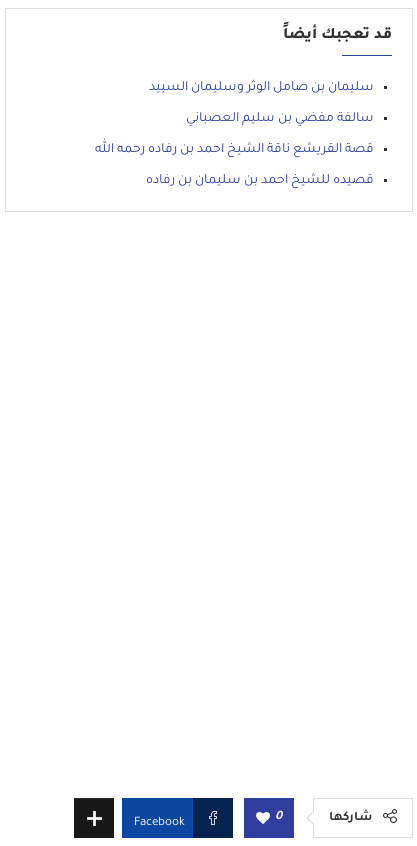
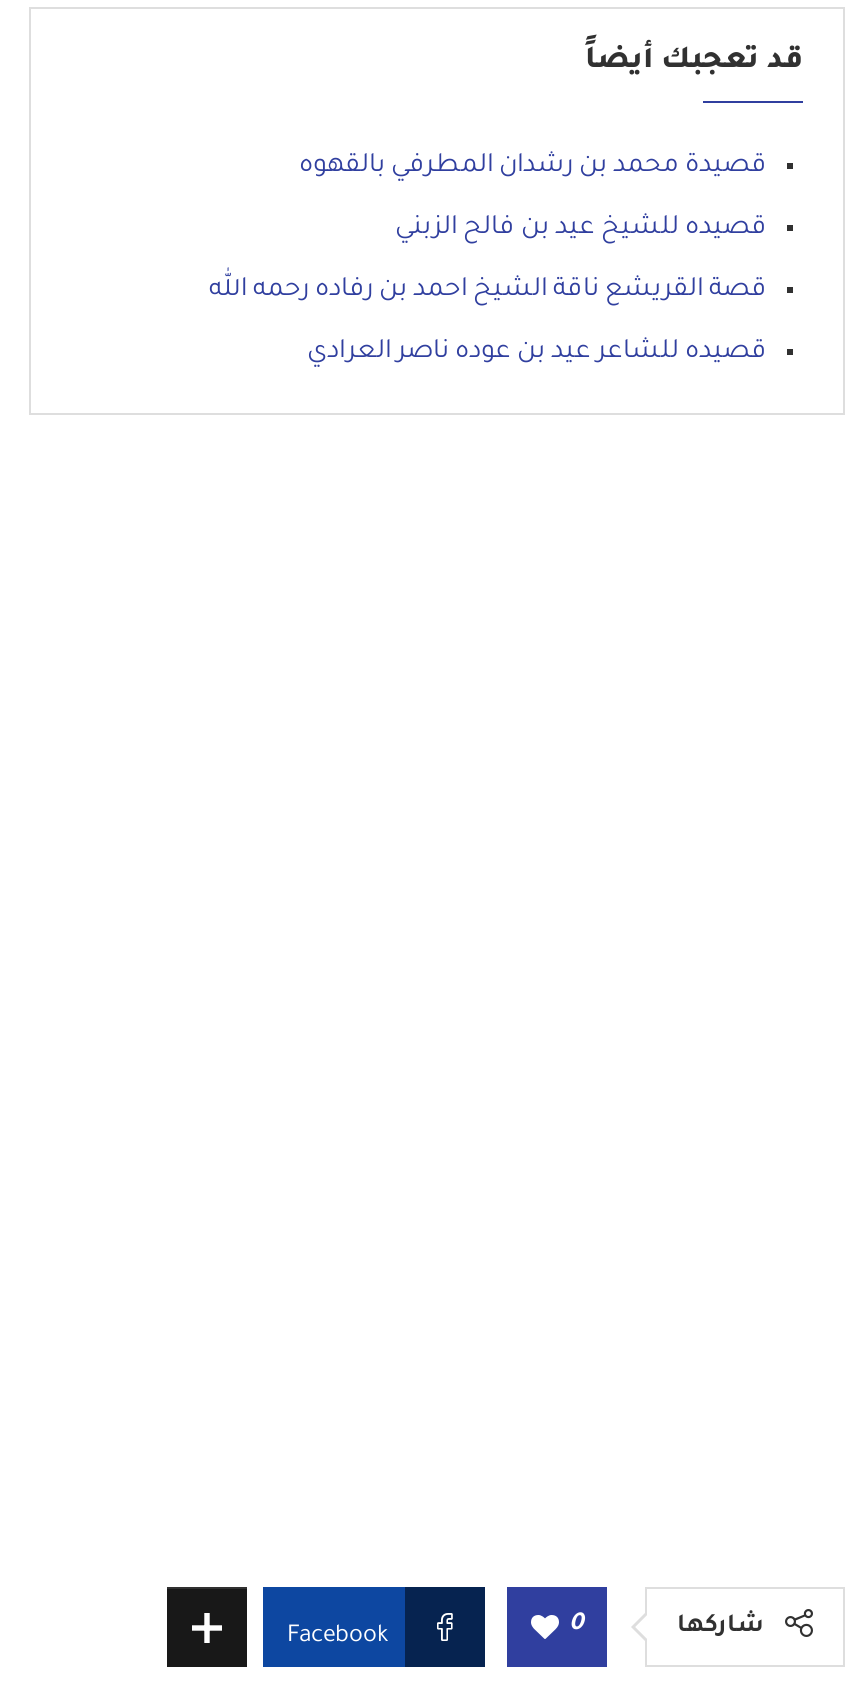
[149,81,374,95] سليمان بن صامل الوثر وسليمان السييد -> [299,153,767,181] قصيدة محمد بن رشدان المطرفي بالقهوه
[186,112,374,126] سالفة مفضي بن سليم العصباني -> [395,215,767,243] قصيده للشيخ عيد بن فالح الزبني
[146,174,374,188] قصيده للشيخ احمد بن سليمان بن رفاده -> [307,339,767,367] قصيده للشاعر عيد بن عوده ناصر العرادي

